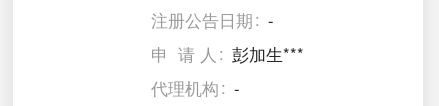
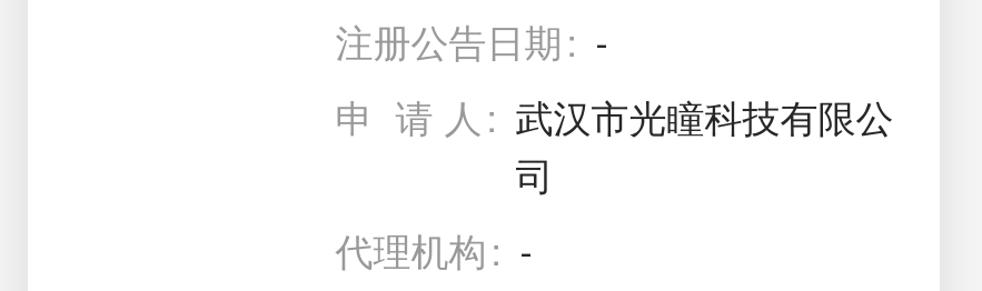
[232,42,304,66] 彭加生*** -> [516,90,894,201] 武汉市光瞳科技有限公 | 司

